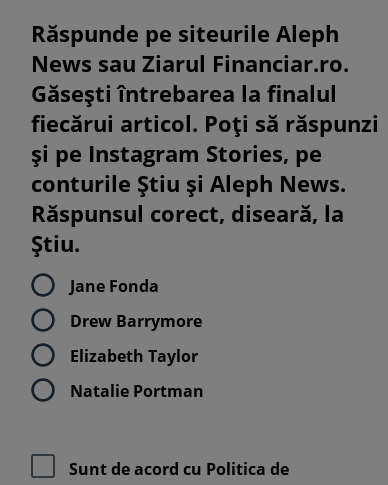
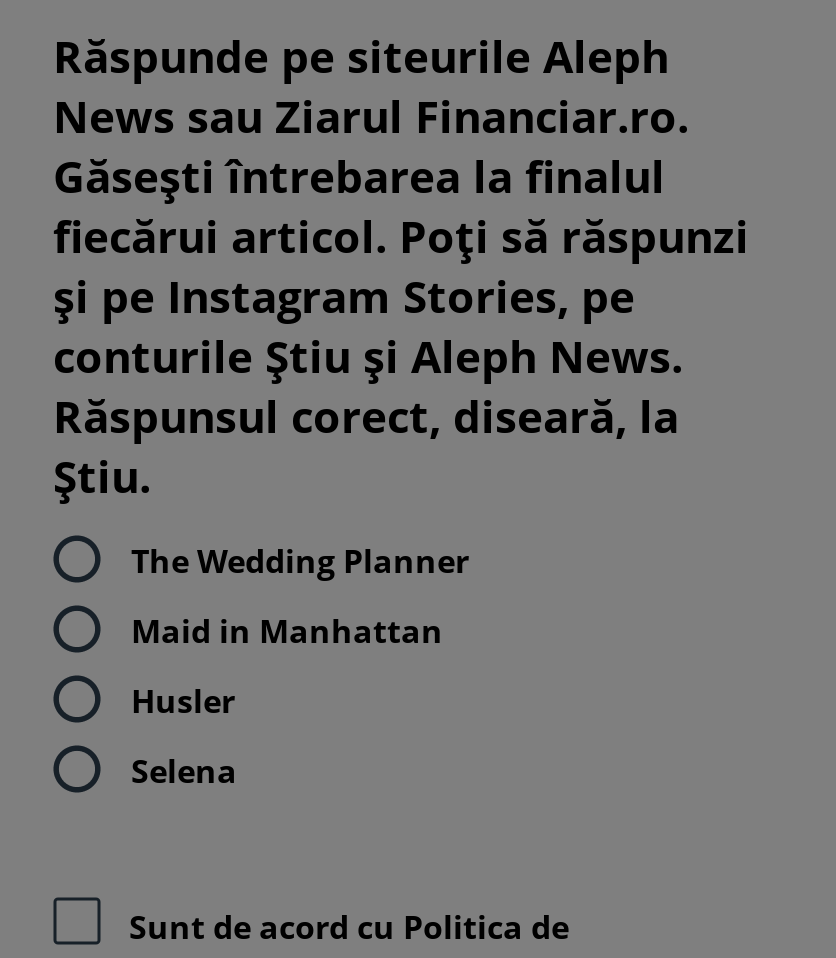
[70,275,159,297] Jane Fonda -> [131,539,469,583] The Wedding Planner
[70,310,202,332] Drew Barrymore -> [131,609,443,653] Maid in Manhattan
[70,345,198,367] Elizabeth Taylor -> [131,679,235,723] Husler
[70,380,204,402] Natalie Portman -> [131,749,237,793] Selena

